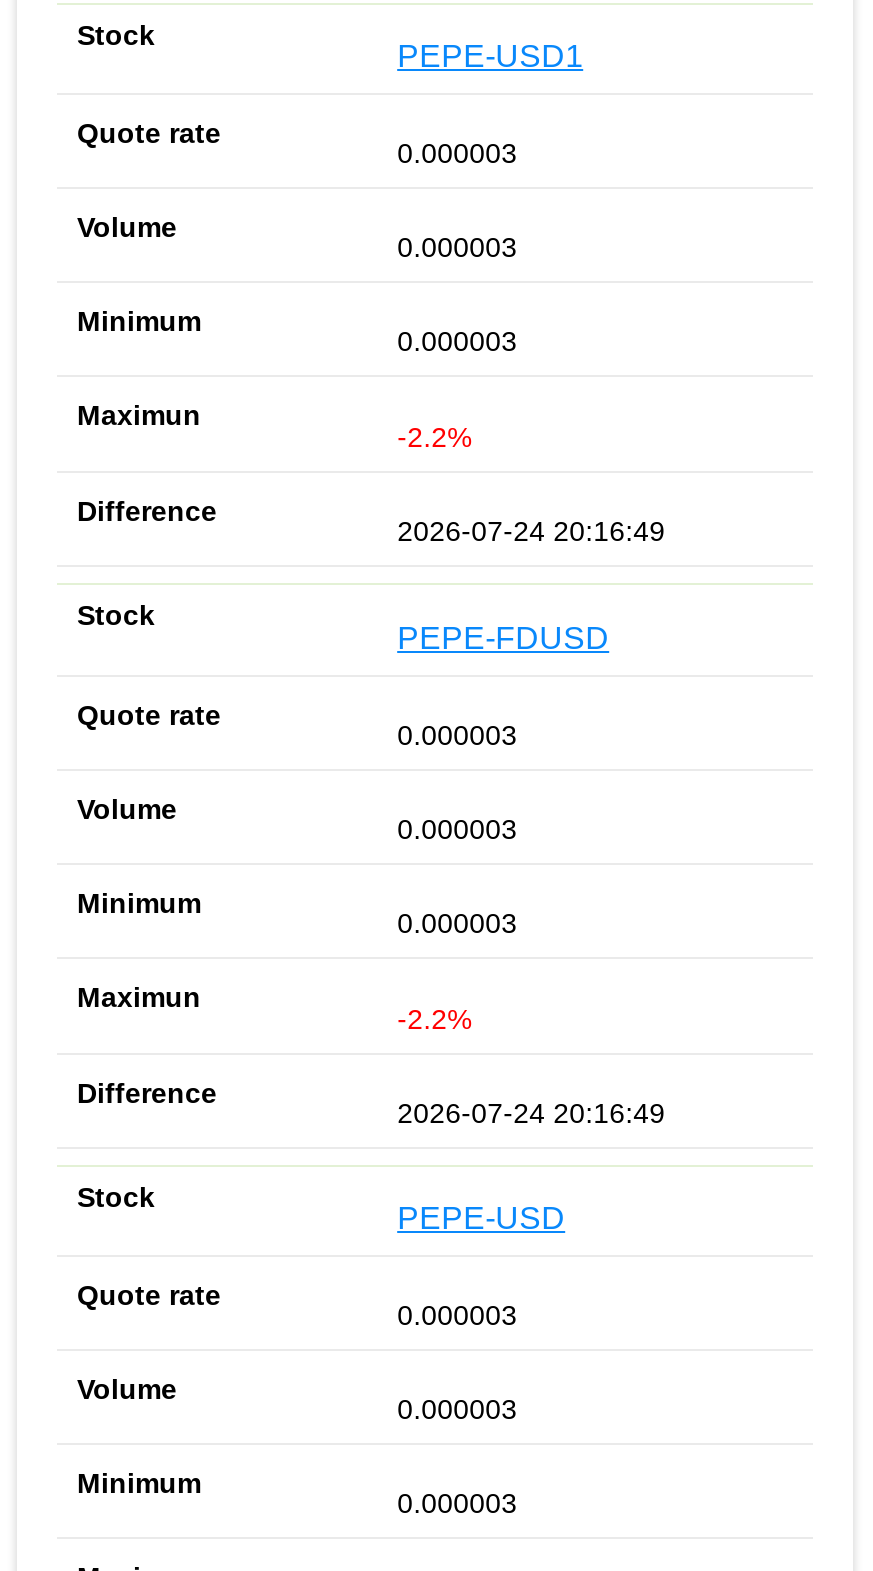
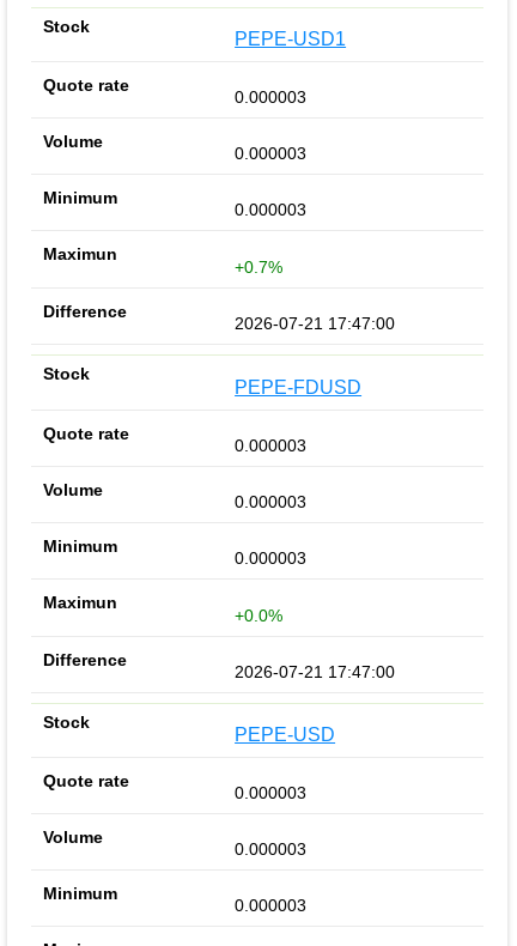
[397,422,471,454] -2.2% -> [235,258,283,277] +0.7%
[397,516,665,548] 2026-07-24 20:16:49 -> [235,314,395,333] 2026-07-21 17:47:00
[397,1003,471,1035] -2.2% -> [235,606,283,625] +0.0%
[397,1097,665,1129] 2026-07-24 20:16:49 -> [235,662,395,681] 2026-07-21 17:47:00

